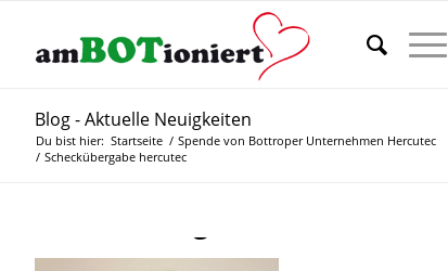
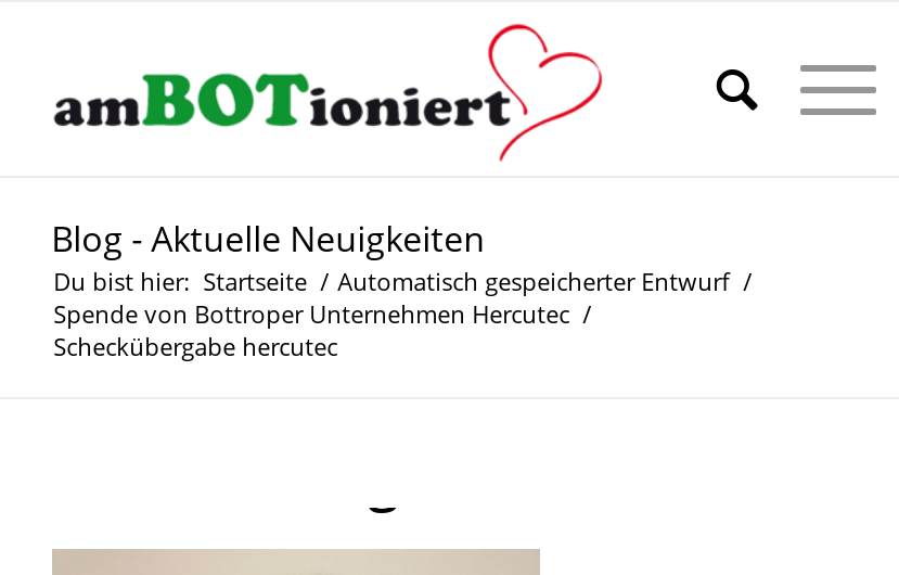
[35,132,436,165] Du bist hier: Startseite / Spende von Bottroper Unternehmen Hercutec | / Scheckübergabe hercutec -> [53,265,752,362] Du bist hier: Startseite / Automatisch gespeicherter Entwurf / | Spende von Bottroper Unternehmen Hercutec / | Scheckübergabe hercutec

